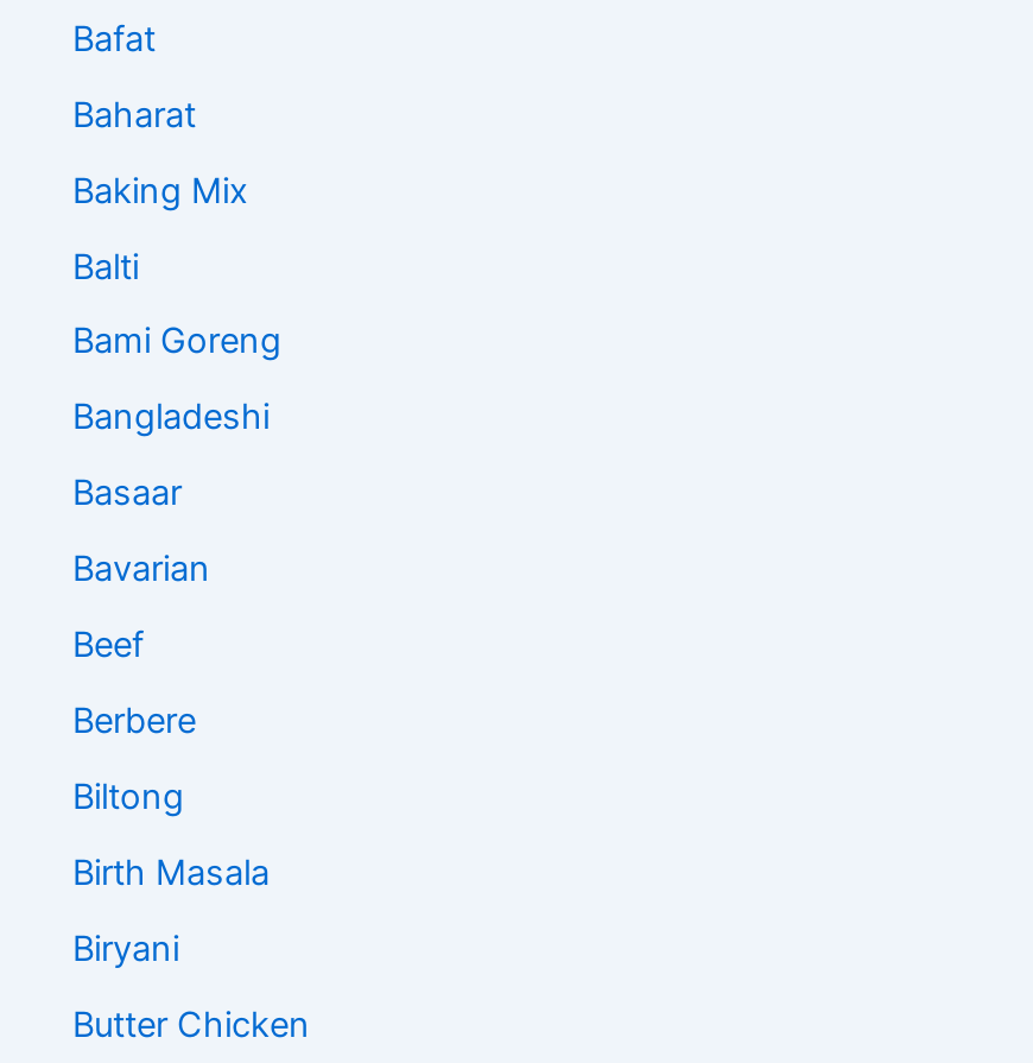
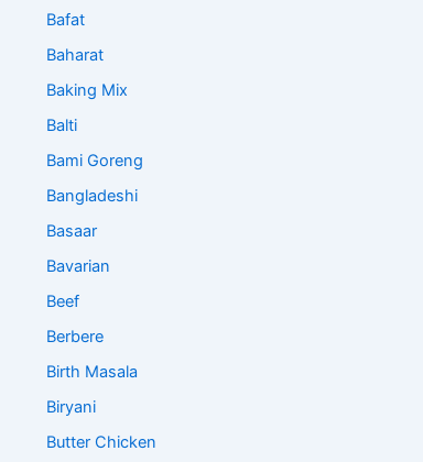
[72,776,184,819] Biltong -> none

